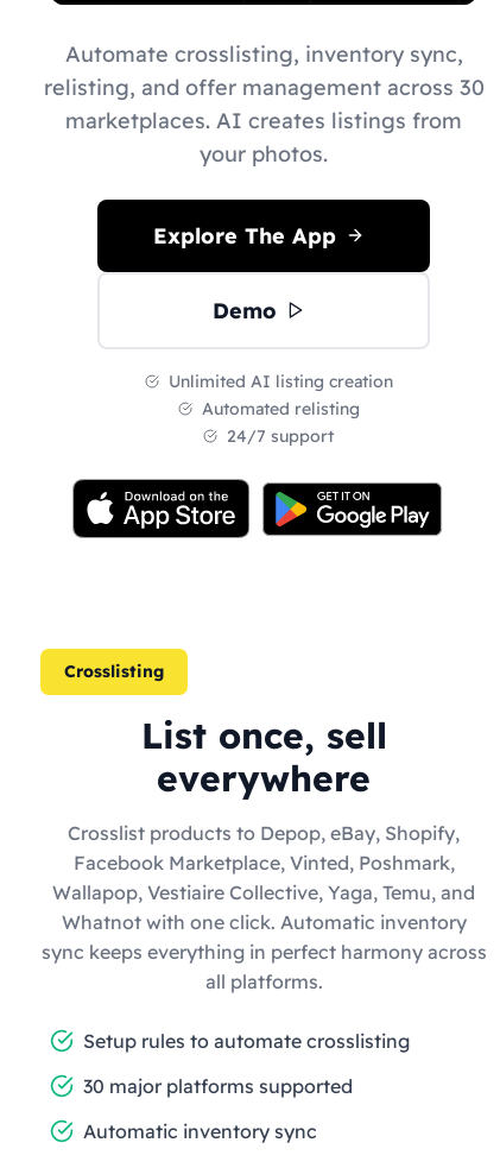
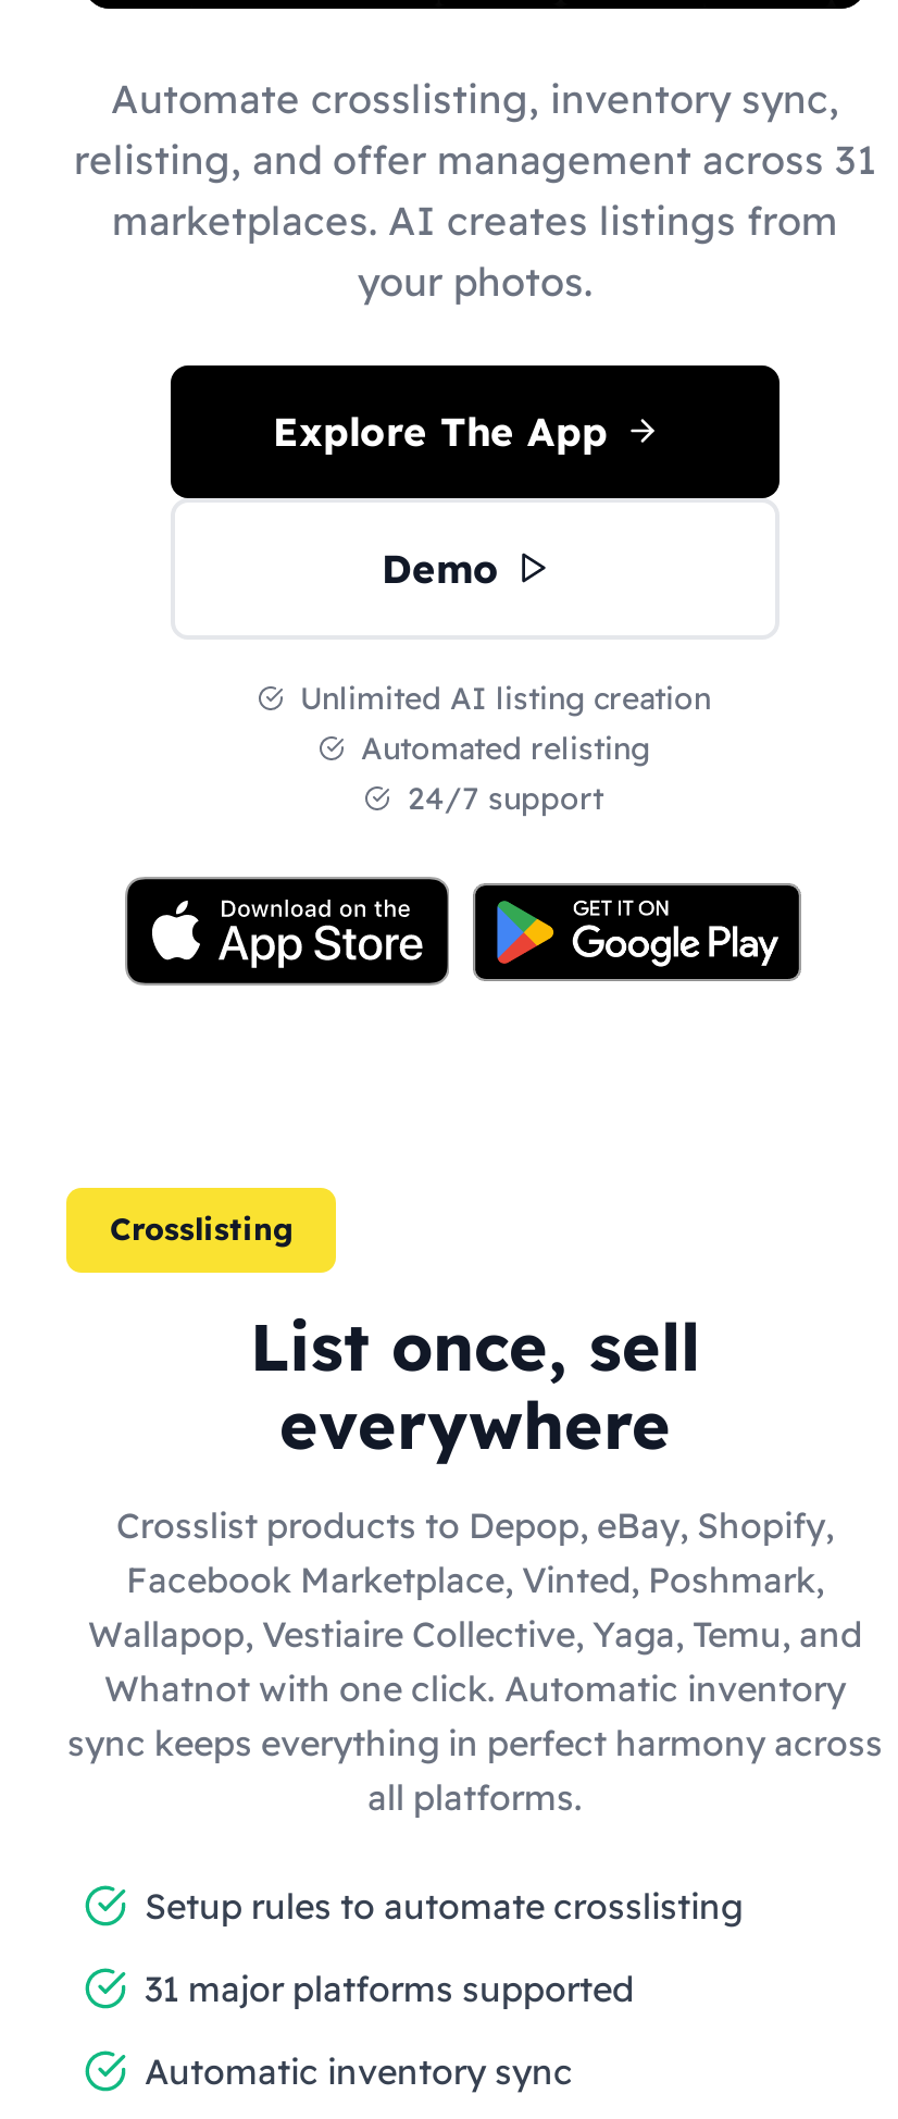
[43,73,484,100] relisting, and offer management across 30 -> [74,134,876,184] relisting, and offer management across 31
[83,1074,353,1097] 30 major platforms supported -> [145,1966,634,2009] 31 major platforms supported

